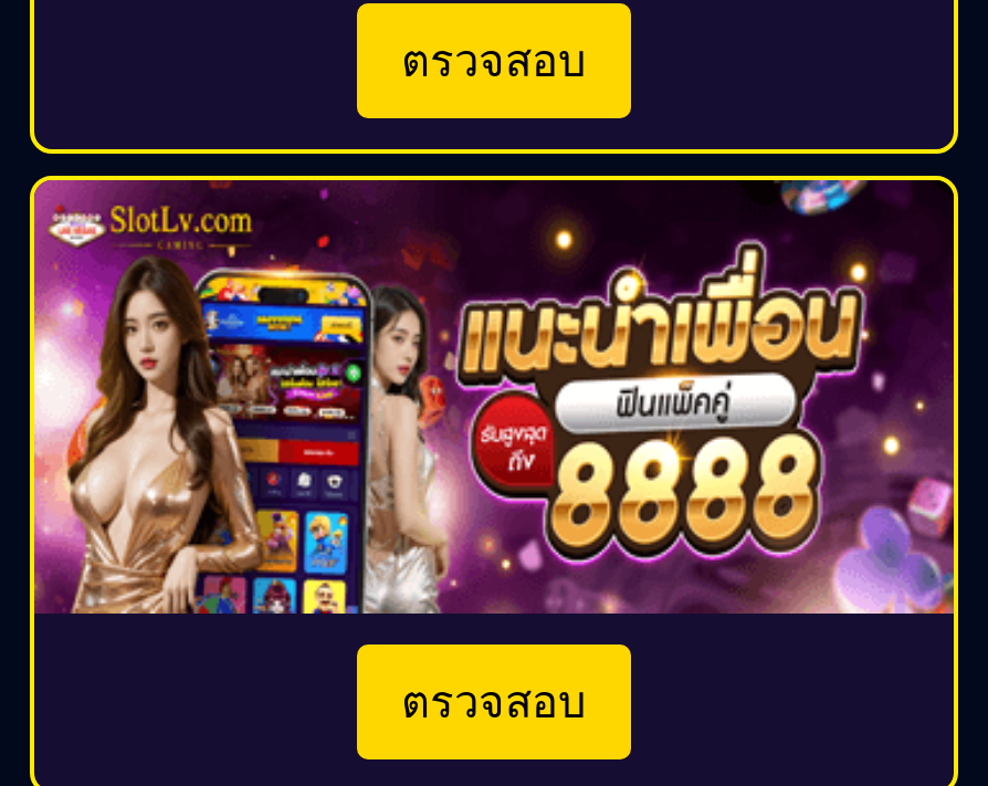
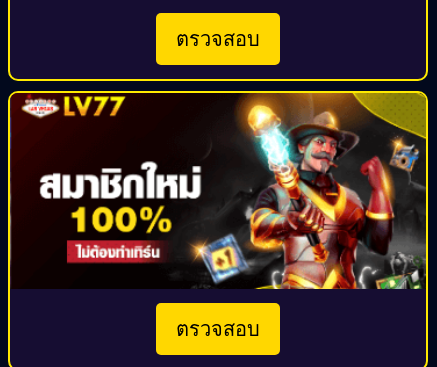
[32,178,956,616] [image] -> [10,92,427,290] [image]

